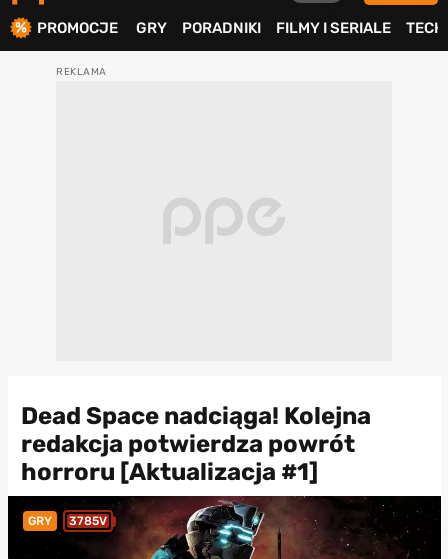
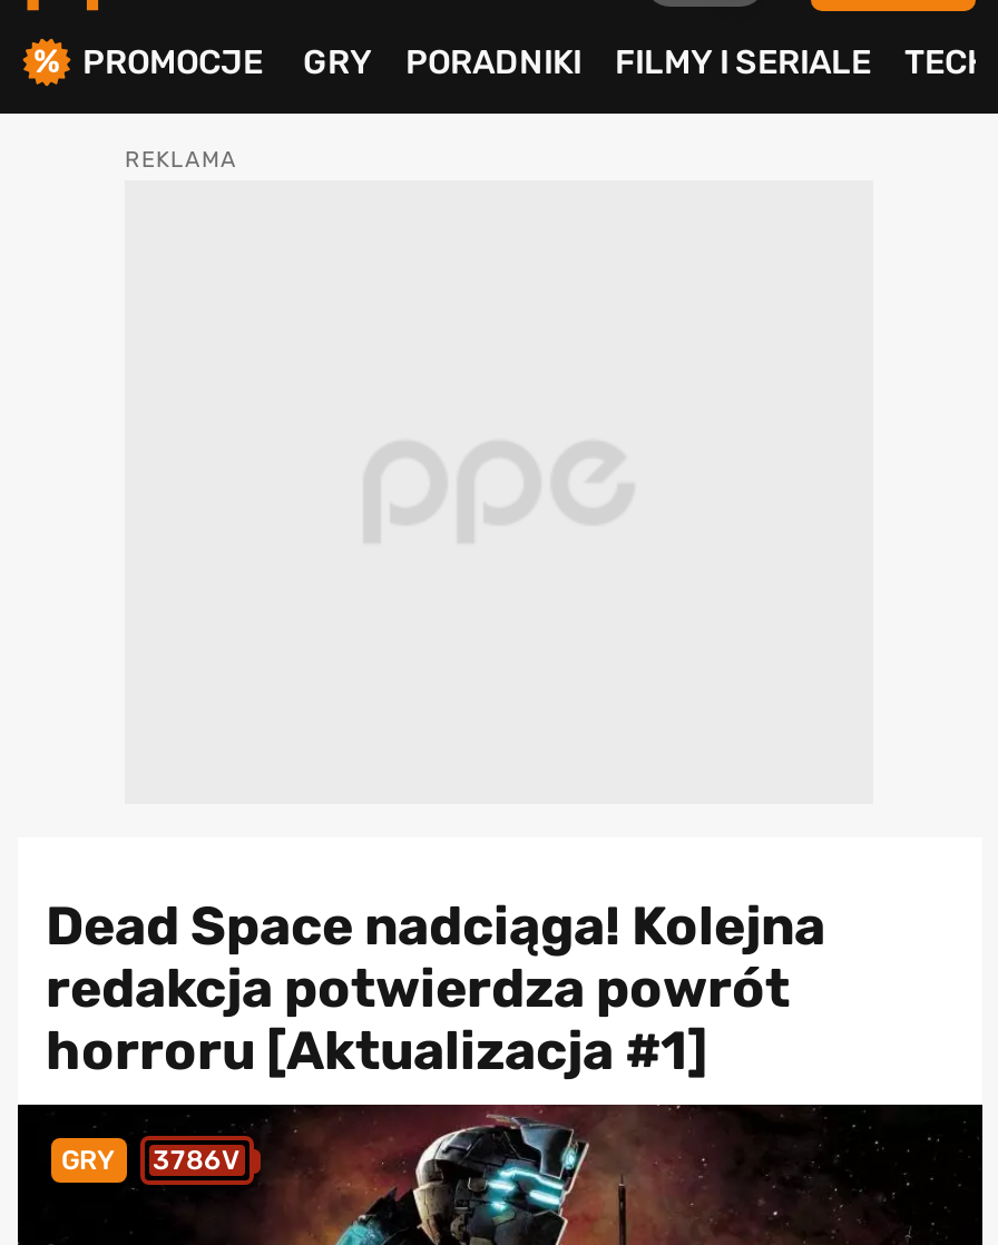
[27,514,106,528] GRY 3785V -> [61,1145,239,1176] GRY 3786V

